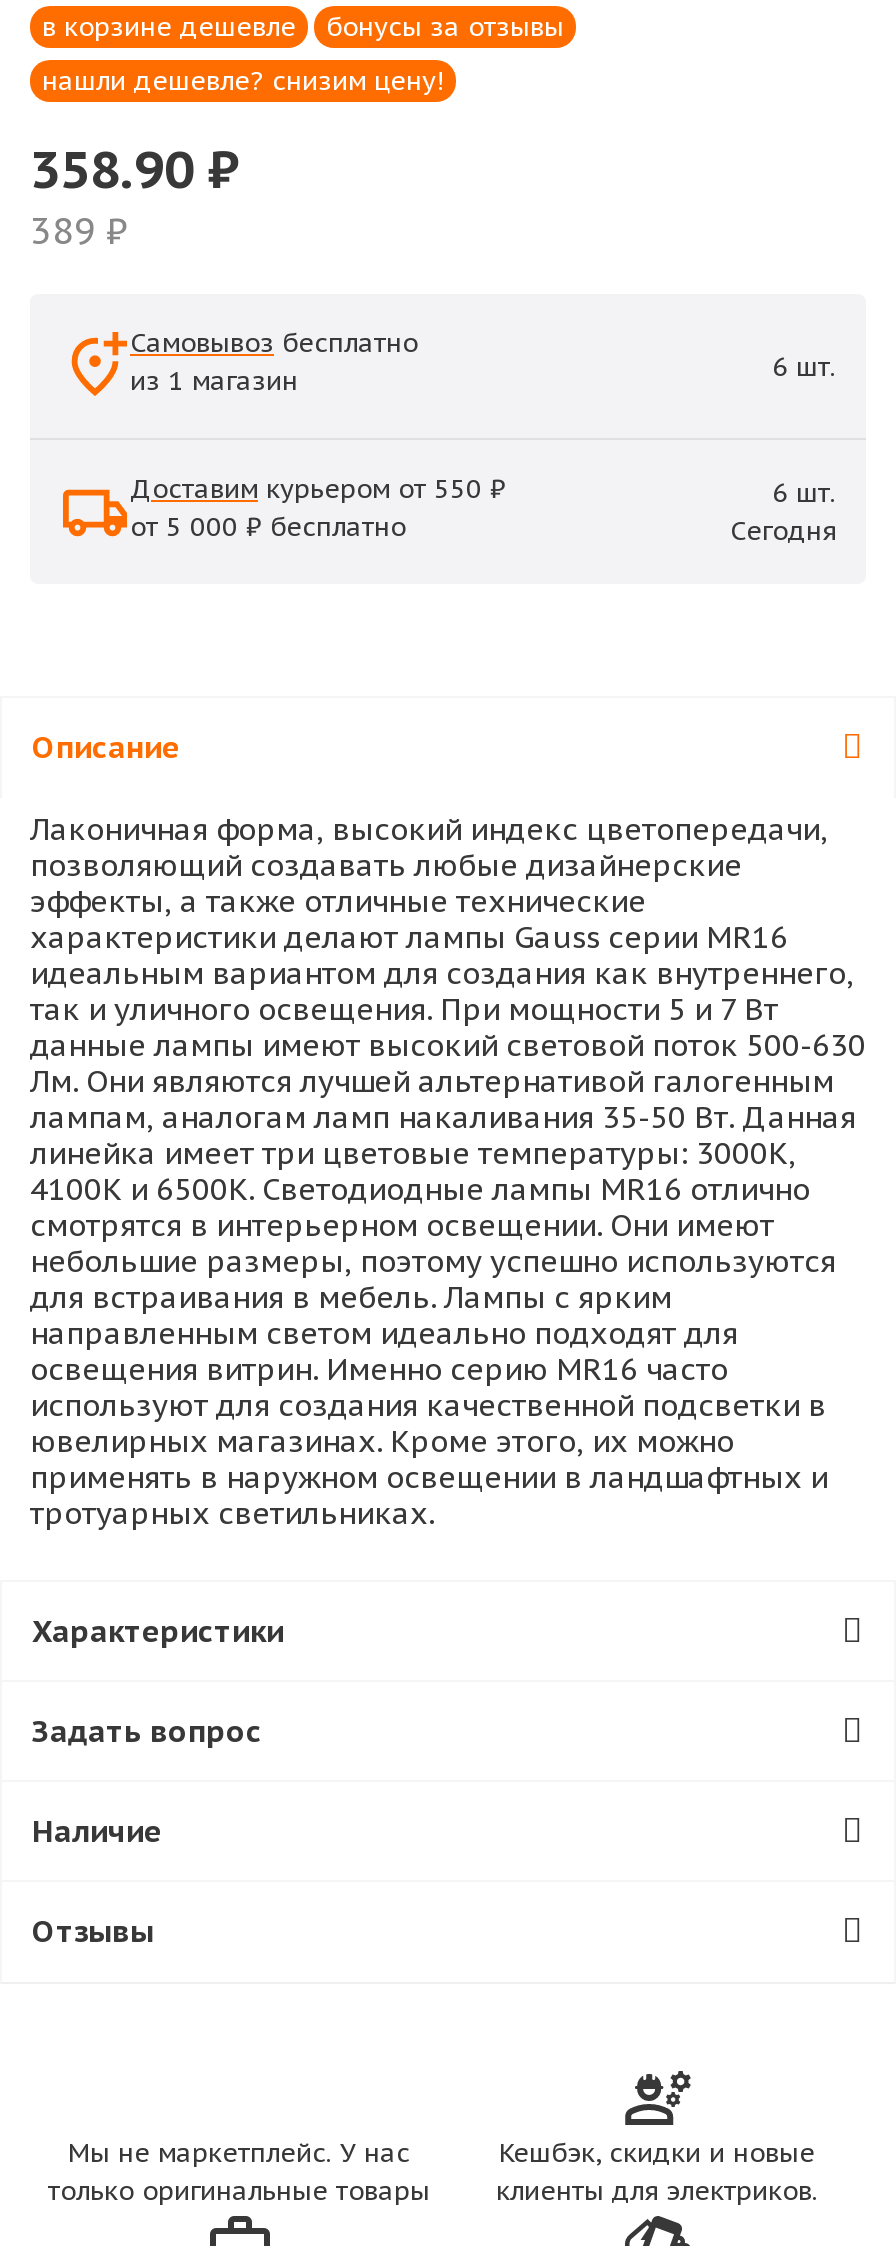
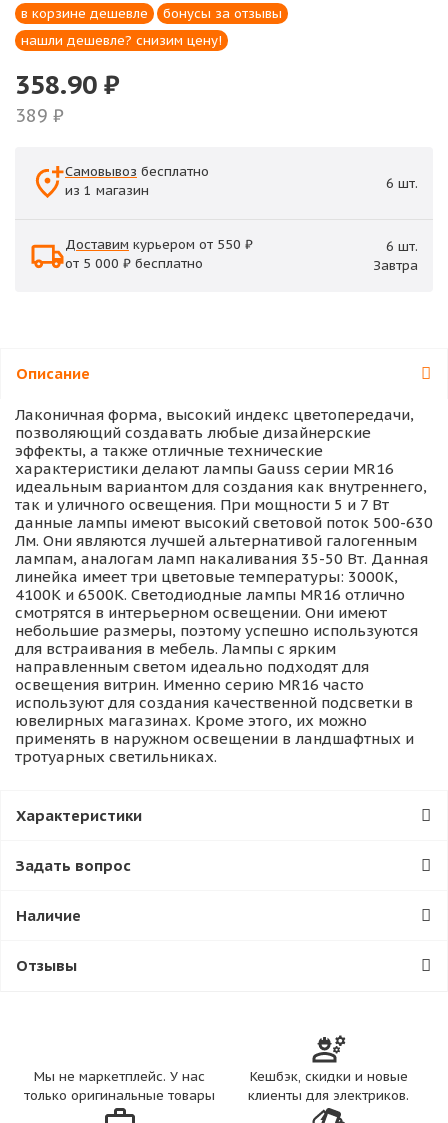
[730,514,836,548] Сегодня -> [373,257,418,274] Завтра

